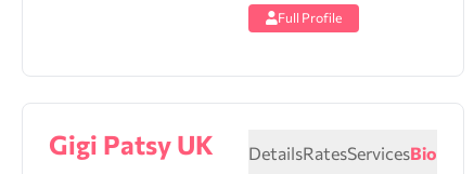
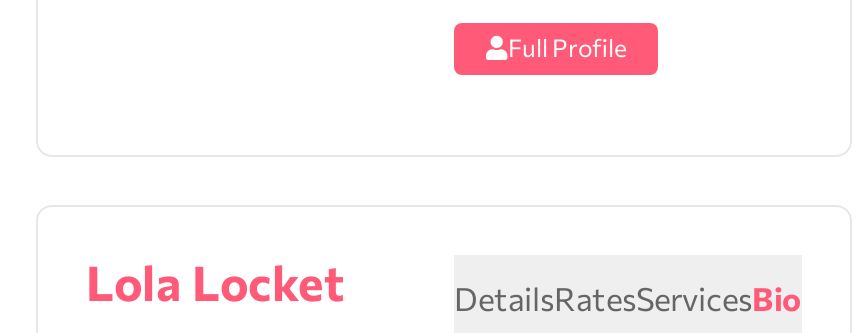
[49,128,214,160] Gigi Patsy UK -> [86,252,344,310] Lola Locket

